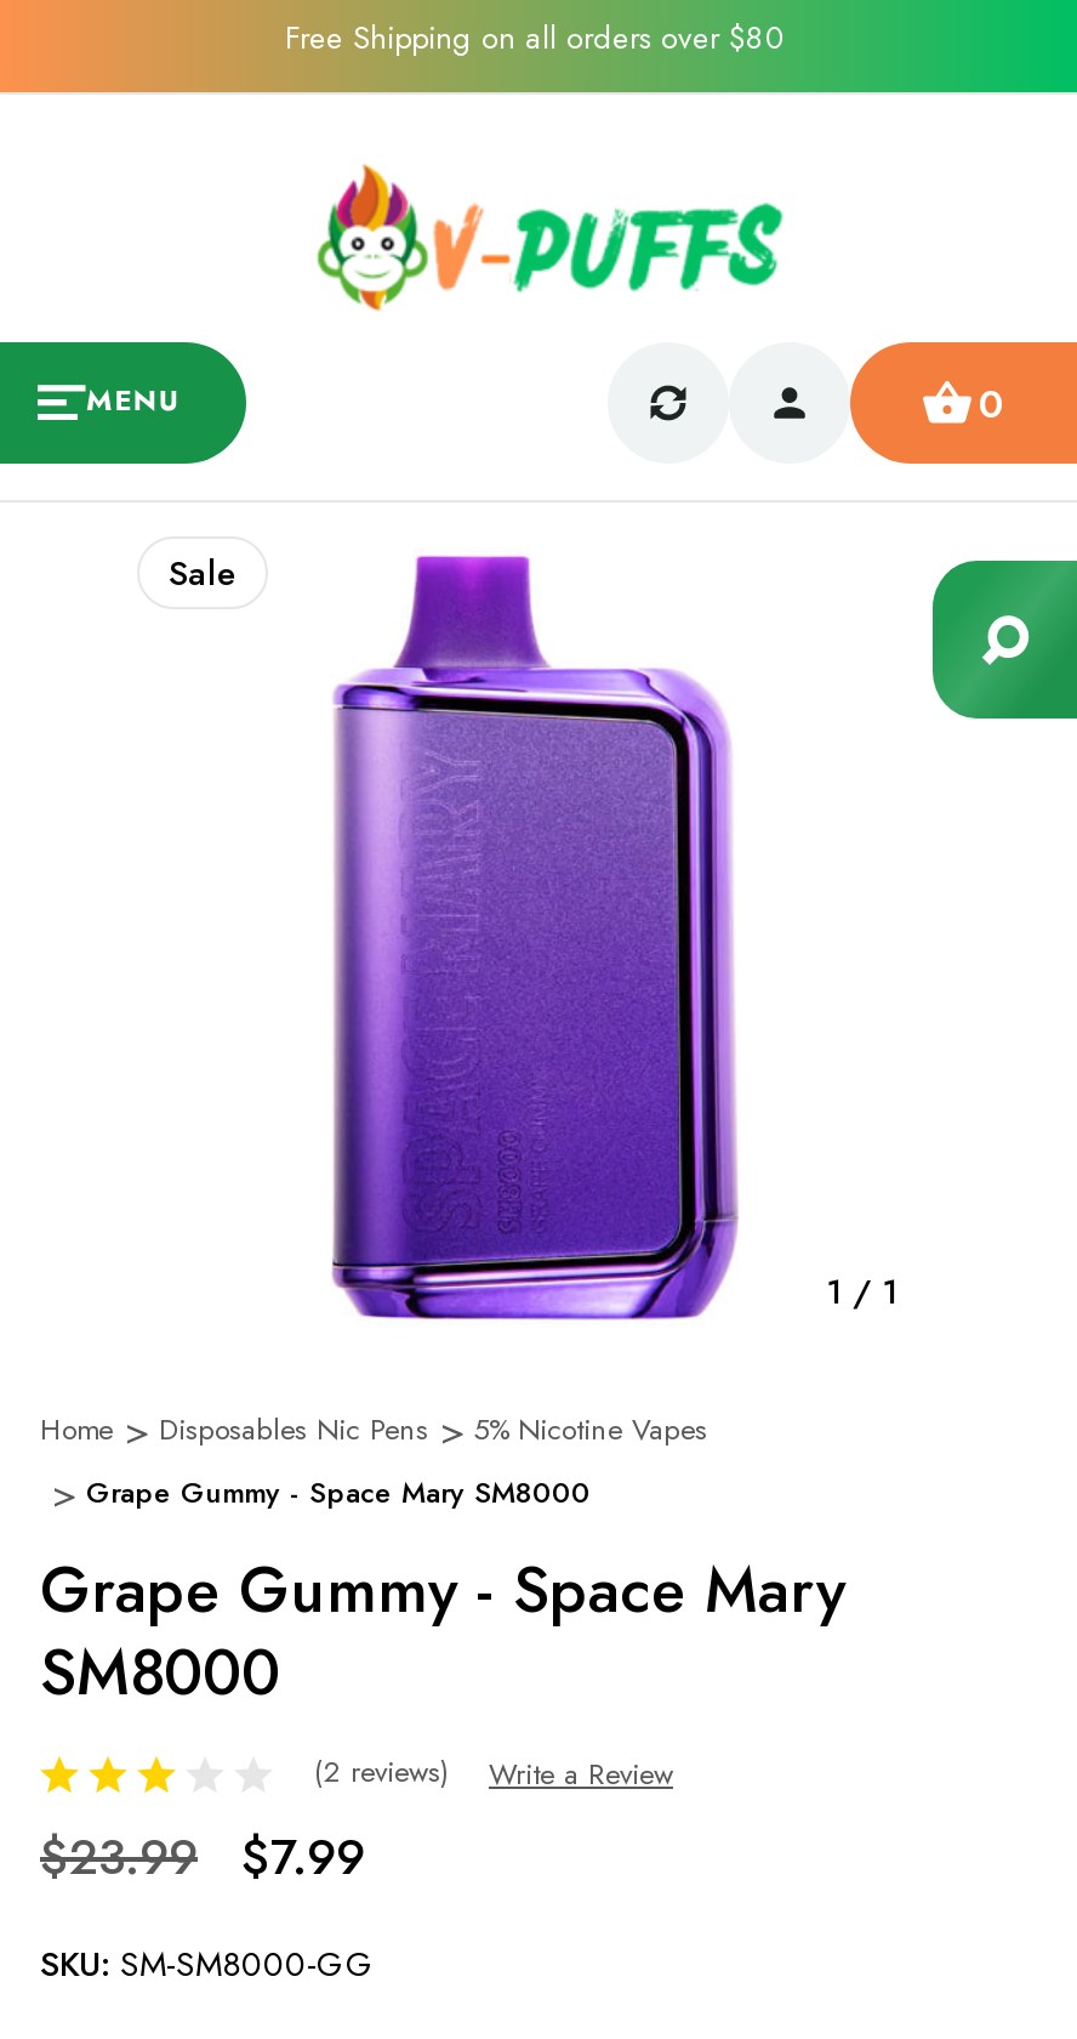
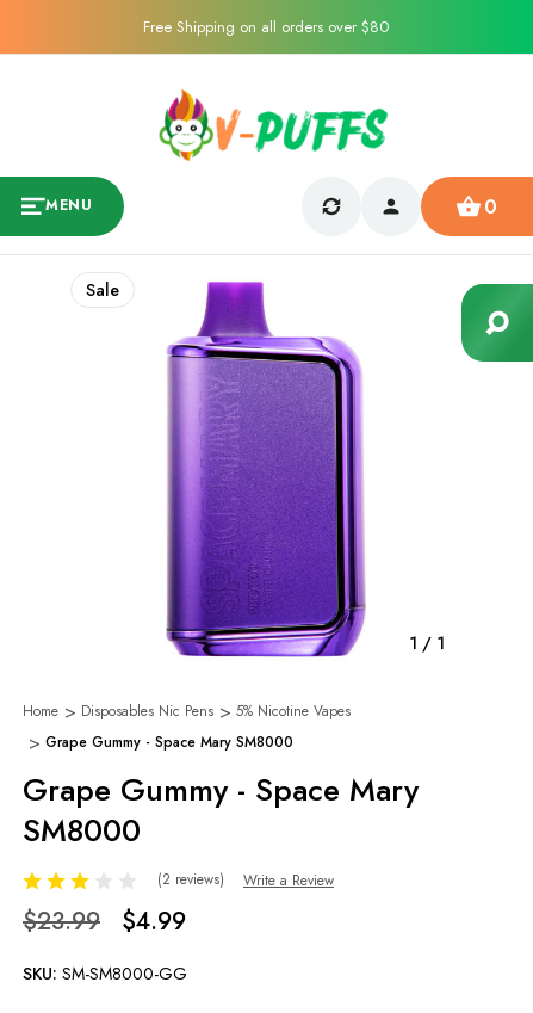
[40,1823,365,1894] $23.99 $7.99 -> [23,905,186,939] $23.99 $4.99

